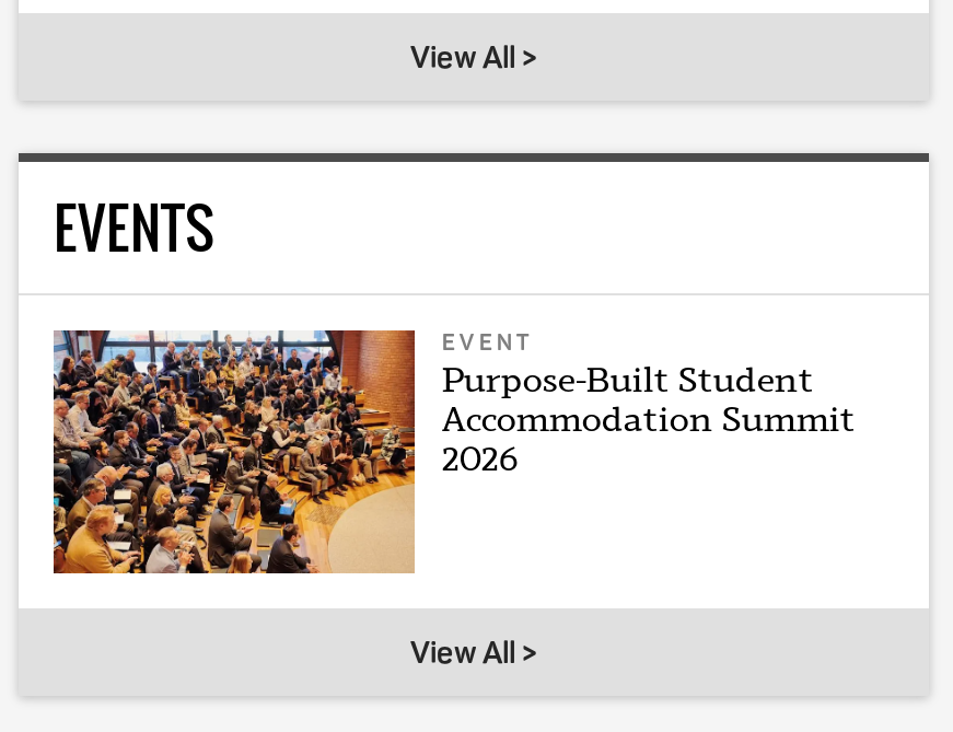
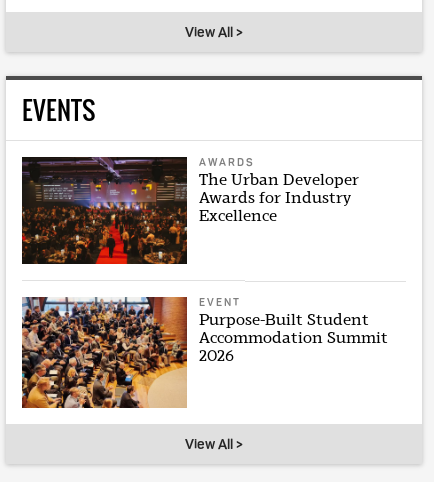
none -> [21,155,359,265] [image] | AWARDS | The Urban Developer | Awards for Industry | Excellence

